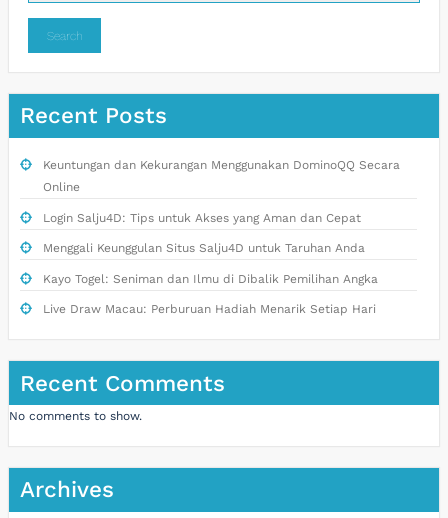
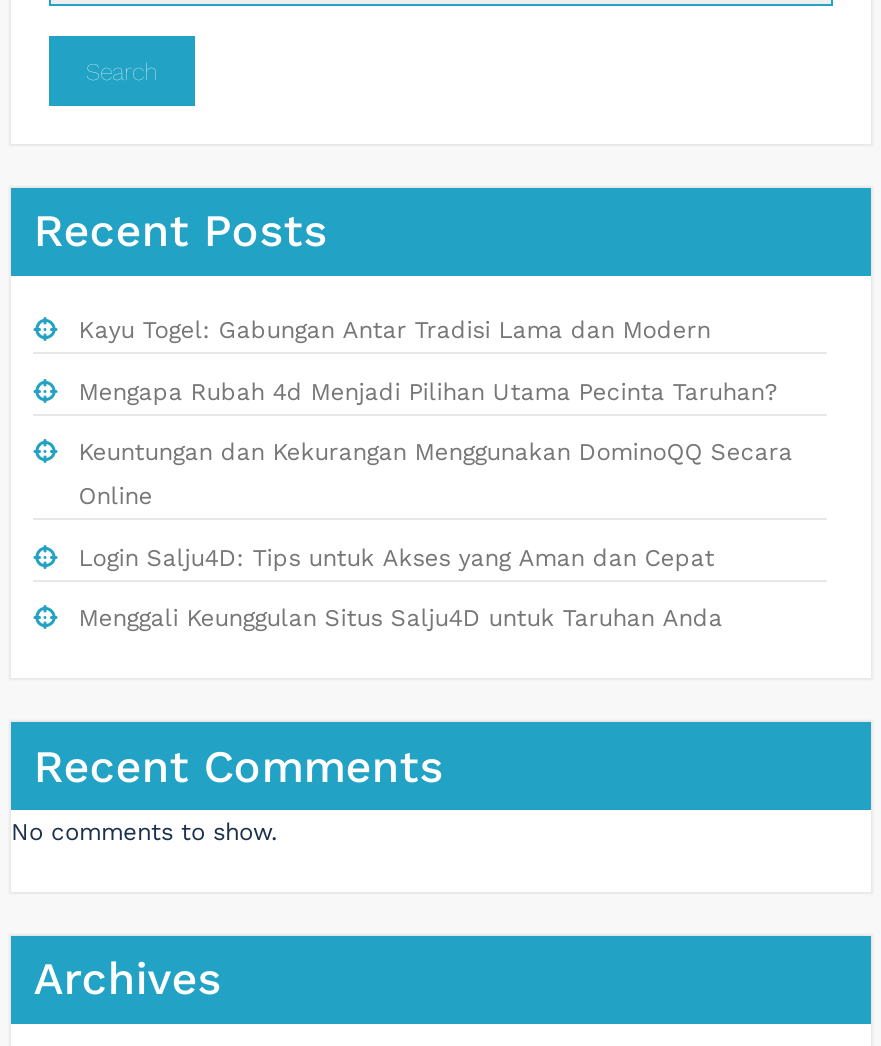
none -> [79,316,779,405] Kayu Togel: Gabungan Antar Tradisi Lama dan Modern | Mengapa Rubah 4d Menjadi Pilihan Utama Pecinta Taruhan?
moved [43,158,400,255] -> [79,438,793,632]: Keuntungan dan Kekurangan Menggunakan DominoQQ Secara | Online | Login Salju4D: Tips untuk Akses yang Aman dan Cepat | Menggali Keunggulan Situs Salju4D untuk Taruhan Anda
[43,272,378,316] Kayo Togel: Seniman dan Ilmu di Dibalik Pemilihan Angka | Live Draw Macau: Perburuan Hadiah Menarik Setiap Hari -> none

